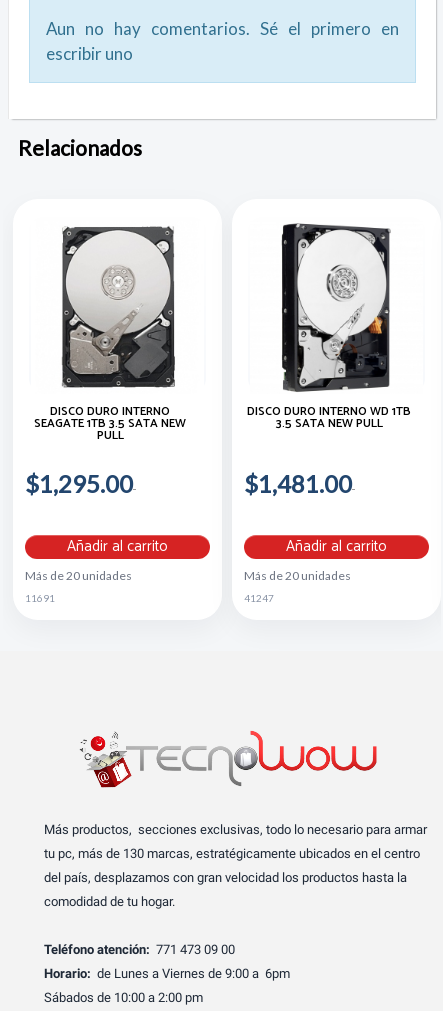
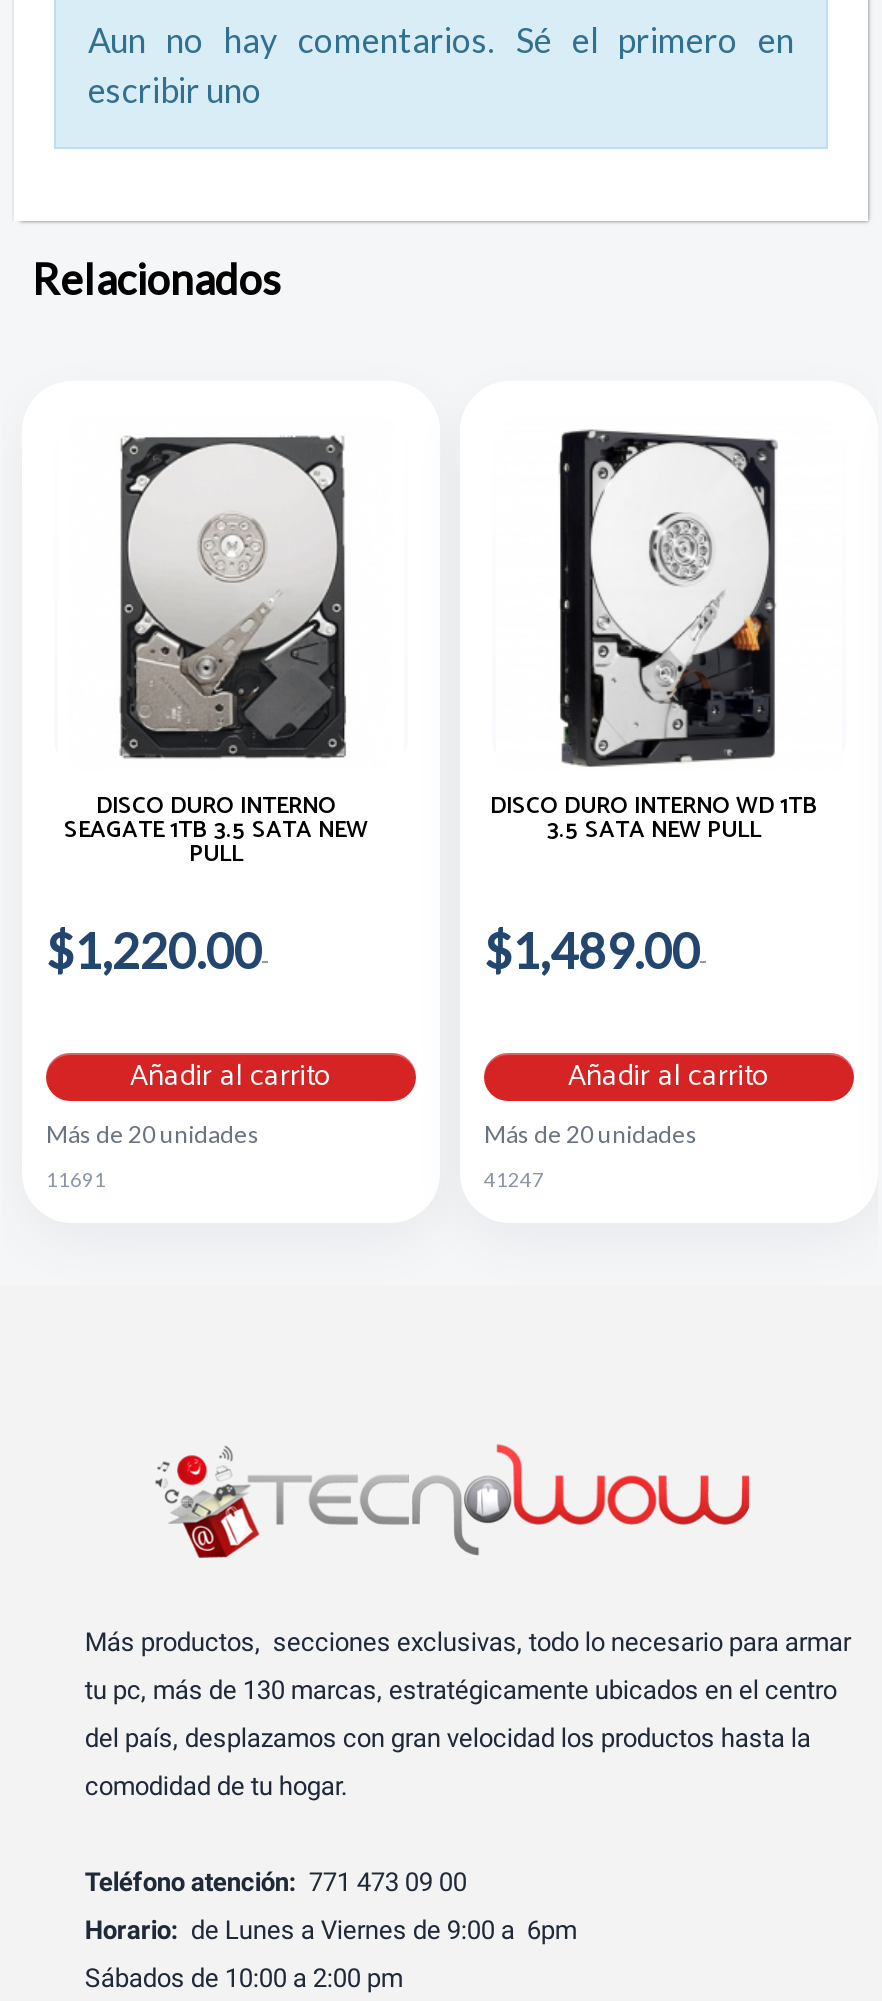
[25,468,133,497] $1,295.00 -> [46,920,262,978] $1,220.00
[244,468,352,497] $1,481.00 -> [484,920,700,978] $1,489.00

